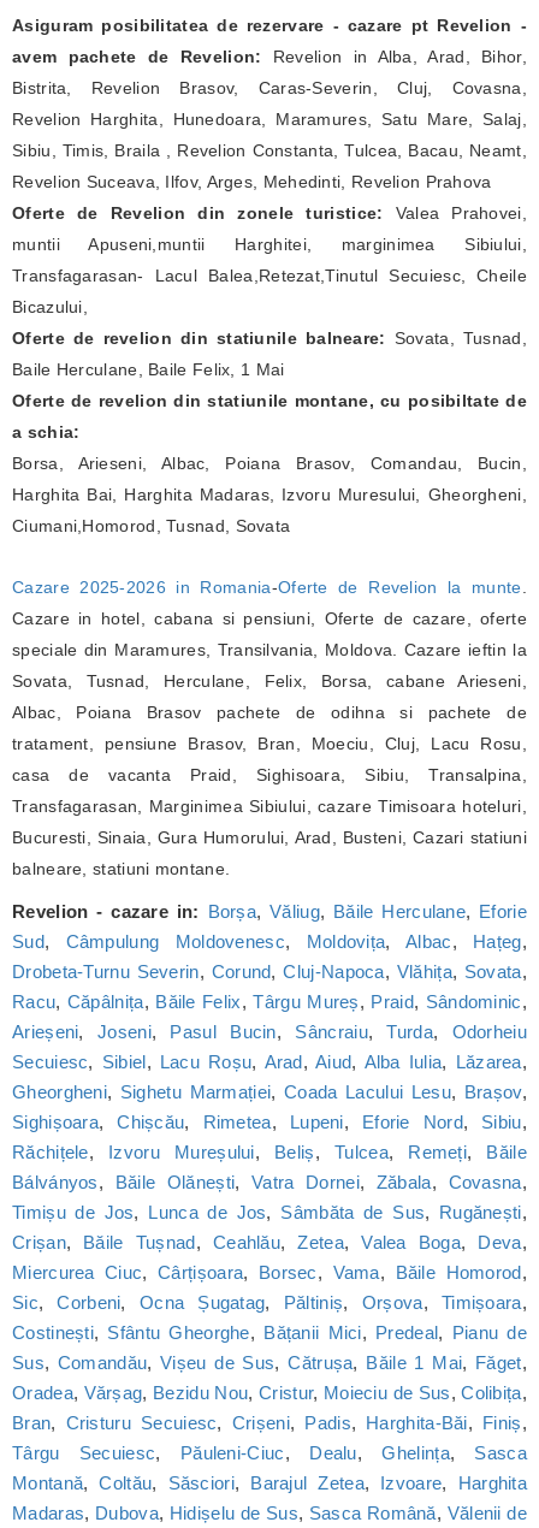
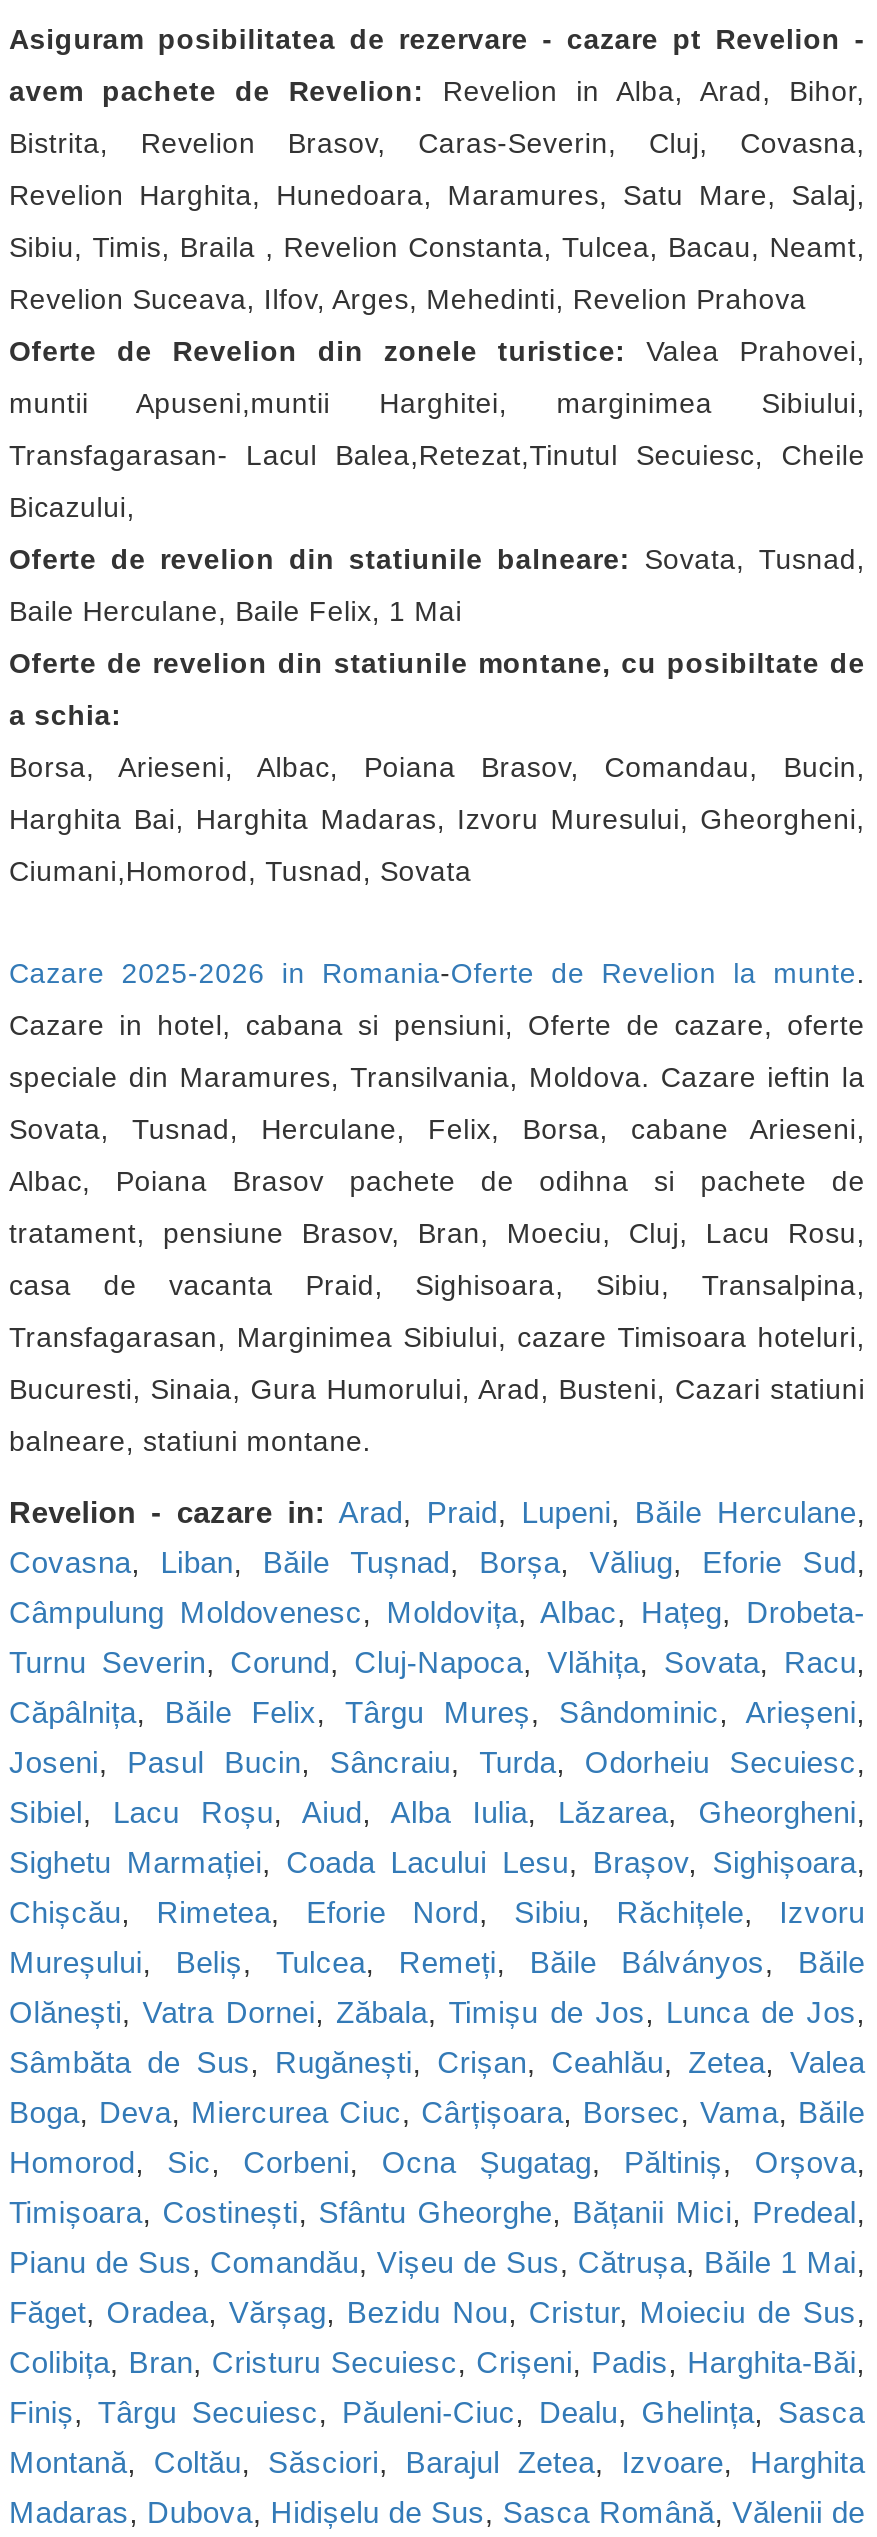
[12,901,527,921] Revelion - cazare in: Borșa, Văliug, Băile Herculane, Eforie -> [9,1494,865,1528] Revelion - cazare in: Arad, Praid, Lupeni, Băile Herculane,
[12,931,527,951] Sud, Câmpulung Moldovenesc, Moldovița, Albac, Hațeg, -> [9,1544,865,1578] Covasna, Liban, Băile Tușnad, Borșa, Văliug, Eforie Sud,
[12,961,527,981] Drobeta-Turnu Severin, Corund, Cluj-Napoca, Vlăhița, Sovata, -> [9,1594,865,1628] Câmpulung Moldovenesc, Moldovița, Albac, Hațeg, Drobeta-
[12,991,527,1011] Racu, Căpâlnița, Băile Felix, Târgu Mureș, Praid, Sândominic, -> [9,1644,865,1678] Turnu Severin, Corund, Cluj-Napoca, Vlăhița, Sovata, Racu,
[12,1021,527,1041] Arieșeni, Joseni, Pasul Bucin, Sâncraiu, Turda, Odorheiu -> [9,1694,865,1728] Căpâlnița, Băile Felix, Târgu Mureș, Sândominic, Arieșeni,
[12,1051,527,1071] Secuiesc, Sibiel, Lacu Roșu, Arad, Aiud, Alba Iulia, Lăzarea, -> [9,1744,865,1778] Joseni, Pasul Bucin, Sâncraiu, Turda, Odorheiu Secuiesc,
[12,1081,527,1101] Gheorgheni, Sighetu Marmației, Coada Lacului Lesu, Brașov, -> [9,1794,865,1828] Sibiel, Lacu Roșu, Aiud, Alba Iulia, Lăzarea, Gheorgheni,
[12,1111,527,1132] Sighișoara, Chișcău, Rimetea, Lupeni, Eforie Nord, Sibiu, -> [9,1844,865,1878] Sighetu Marmației, Coada Lacului Lesu, Brașov, Sighișoara,
[12,1141,527,1162] Răchițele, Izvoru Mureșului, Beliș, Tulcea, Remeți, Băile -> [9,1894,865,1928] Chișcău, Rimetea, Eforie Nord, Sibiu, Răchițele, Izvoru
[12,1171,527,1192] Bálványos, Băile Olănești, Vatra Dornei, Zăbala, Covasna, -> [9,1944,865,1978] Mureșului, Beliș, Tulcea, Remeți, Băile Bálványos, Băile
[12,1201,527,1222] Timișu de Jos, Lunca de Jos, Sâmbăta de Sus, Rugănești, -> [9,1994,865,2028] Olănești, Vatra Dornei, Zăbala, Timișu de Jos, Lunca de Jos,
[12,1231,527,1252] Crișan, Băile Tușnad, Ceahlău, Zetea, Valea Boga, Deva, -> [9,2044,865,2078] Sâmbăta de Sus, Rugănești, Crișan, Ceahlău, Zetea, Valea
[12,1262,527,1282] Miercurea Ciuc, Cârțișoara, Borsec, Vama, Băile Homorod, -> [9,2094,865,2128] Boga, Deva, Miercurea Ciuc, Cârțișoara, Borsec, Vama, Băile
[12,1292,527,1312] Sic, Corbeni, Ocna Șugatag, Păltiniș, Orșova, Timișoara, -> [9,2144,865,2178] Homorod, Sic, Corbeni, Ocna Șugatag, Păltiniș, Orșova,
[12,1322,527,1342] Costinești, Sfântu Gheorghe, Bățanii Mici, Predeal, Pianu de -> [9,2194,865,2228] Timișoara, Costinești, Sfântu Gheorghe, Bățanii Mici, Predeal,
[12,1352,527,1372] Sus, Comandău, Vișeu de Sus, Cătrușa, Băile 1 Mai, Făget, -> [9,2244,865,2278] Pianu de Sus, Comandău, Vișeu de Sus, Cătrușa, Băile 1 Mai,
[12,1382,527,1402] Oradea, Vărșag, Bezidu Nou, Cristur, Moieciu de Sus, Colibița, -> [9,2294,865,2328] Făget, Oradea, Vărșag, Bezidu Nou, Cristur, Moieciu de Sus,
[12,1412,527,1432] Bran, Cristuru Secuiesc, Crișeni, Padis, Harghita-Băi, Finiș, -> [9,2344,865,2378] Colibița, Bran, Cristuru Secuiesc, Crișeni, Padis, Harghita-Băi,
[12,1442,527,1462] Târgu Secuiesc, Păuleni-Ciuc, Dealu, Ghelința, Sasca -> [9,2394,865,2428] Finiș, Târgu Secuiesc, Păuleni-Ciuc, Dealu, Ghelința, Sasca

